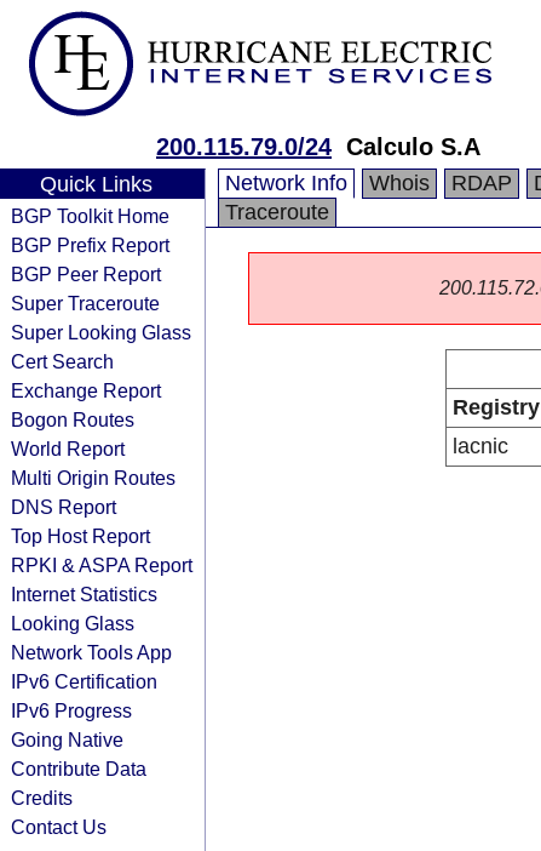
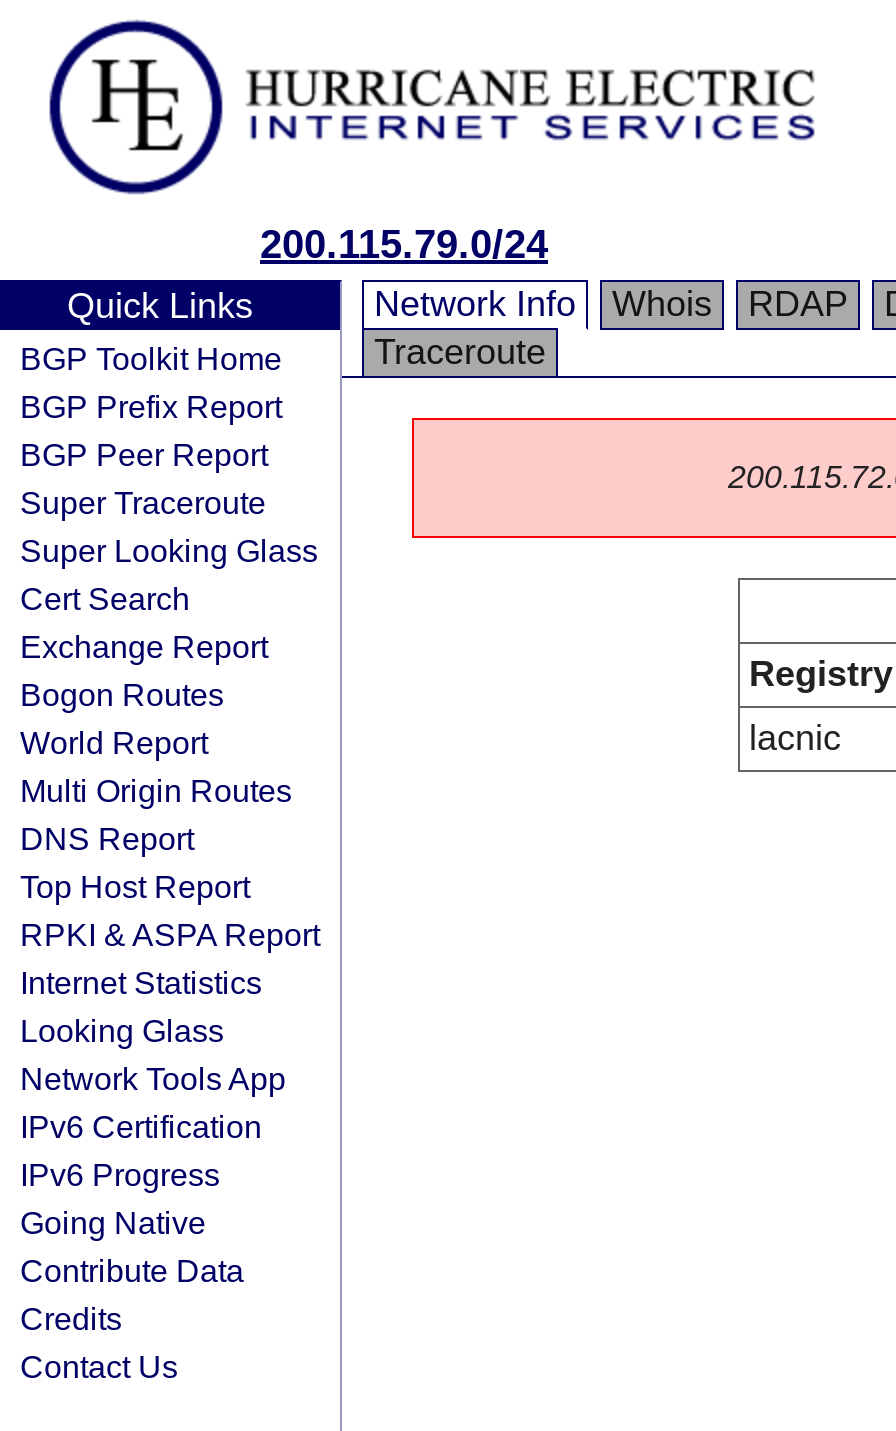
[156,133,480,160] 200.115.79.0/24 Calculo S.A -> [260,222,548,266] 200.115.79.0/24

